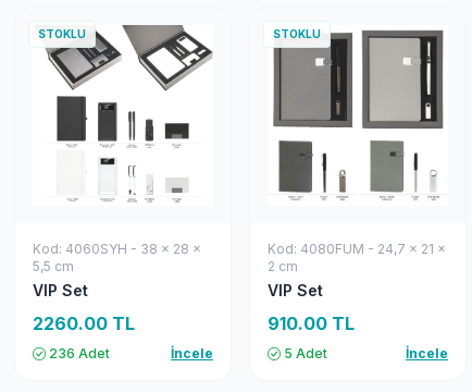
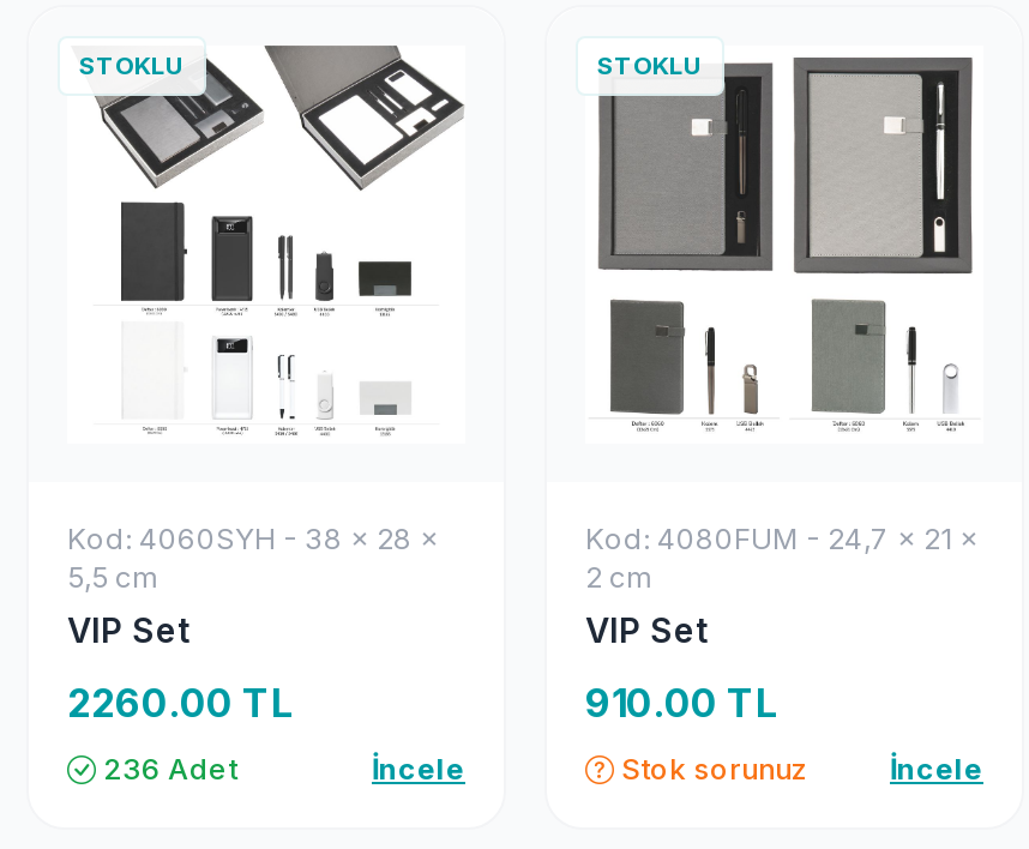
[281,345,327,362] 5 Adet -> [614,751,808,787] Stok sorunuz

